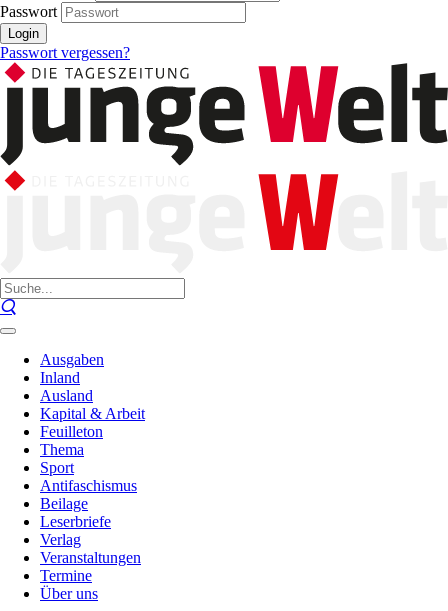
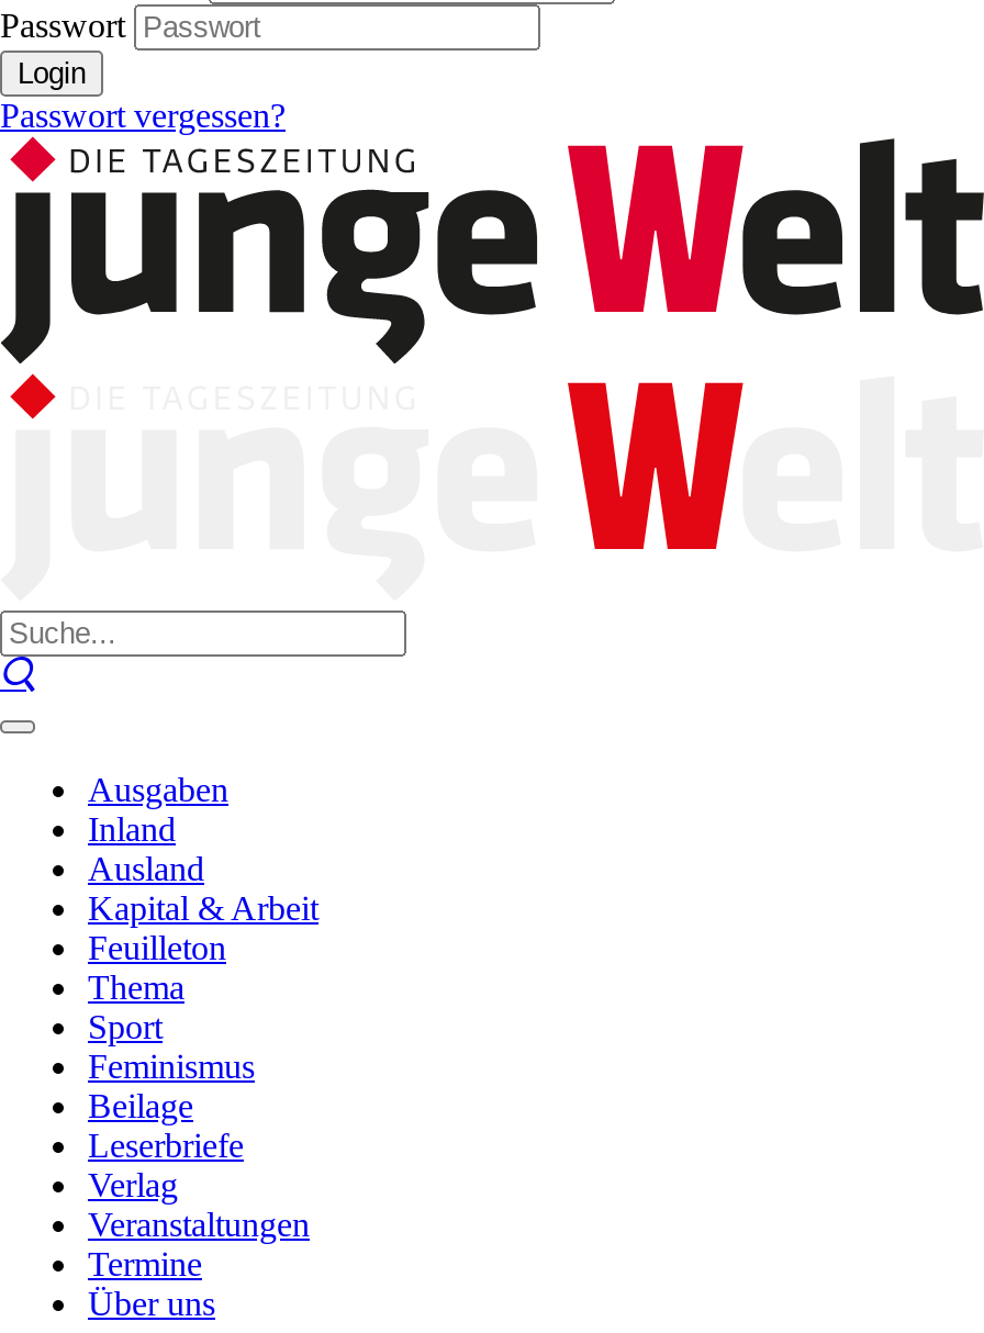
[40,477,137,494] Antifaschismus -> [88,1048,255,1085] Feminismus

